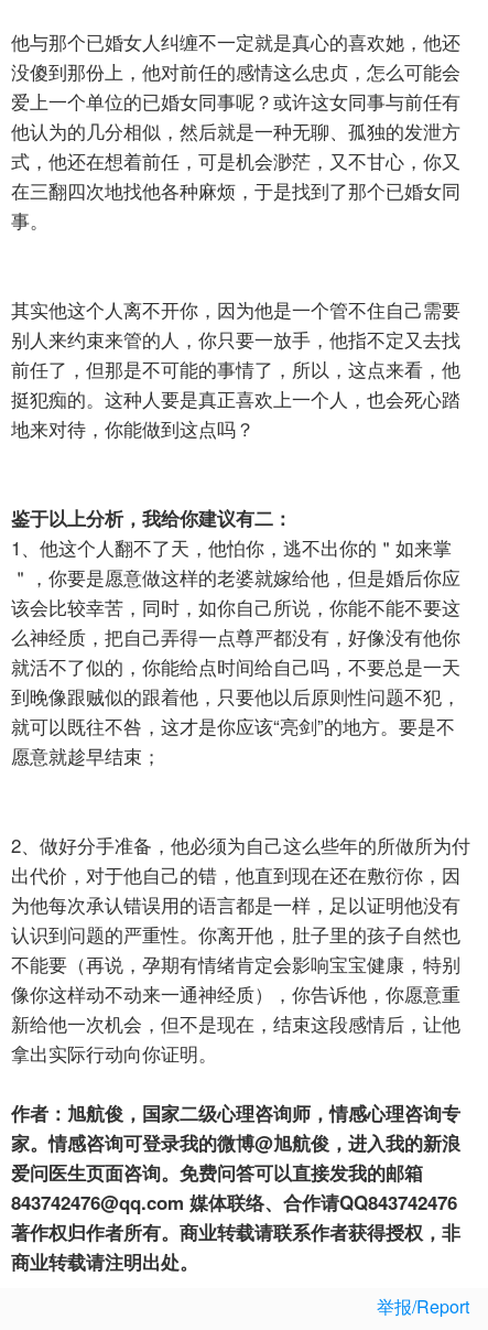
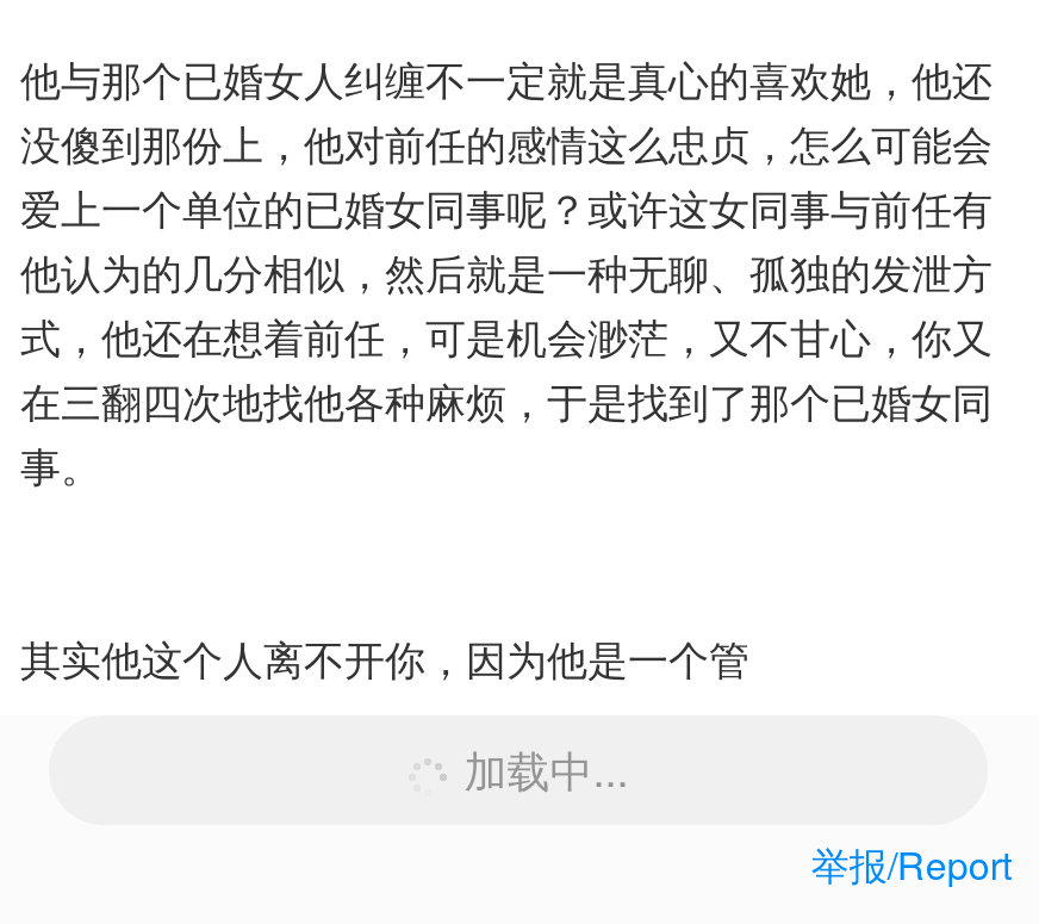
[11,297,470,1275] 其实他这个人离不开你，因为他是一个管不住自己需要 | 别人来约束来管的人，你只要一放手，他指不定又去找 | 前任了，但那是不可能的事情了，所以，这点来看，他 | 挺犯痴的。这种人要是真正喜欢上一个人，也会死心踏 | 地来对待，你能做到这点吗？ | 鉴于以上分析，我给你建议有二： | 1、他这个人翻不了天，他怕你，逃不出你的＂如来掌 | ＂，你要是愿意做这样的老婆就嫁给他，但是婚后你应 | 该会比较幸苦，同时，如你自己所说，你能不能不要这 | 么神经质，把自己弄得一点尊严都没有，好像没有他你 | 就活不了似的，你能给点时间给自己吗，不要总是一天 | 到晚像跟贼似的跟着他，只要他以后原则性问题不犯， | 就可以既往不咎，这才是你应该“亮剑”的地方。要是不 | 愿意就趁早结束； | 2、做好分手准备，他必须为自己这么些年的所做所为付 | 出代价，对于他自己的错，他直到现在还在敷衍你，因 | 为他每次承认错误用的语言都是一样，足以证明他没有 | 认识到问题的严重性。你离开他，肚子里的孩子自然也 | 不能要（再说，孕期有情绪肯定会影响宝宝健康，特别 | 像你这样动不动来一通神经质），你告诉他，你愿意重 | 新给他一次机会，但不是现在，结束这段感情后，让他 | 拿出实际行动向你证明。 | 作者：旭航俊，国家二级心理咨询师，情感心理咨询专 | 家。情感咨询可登录我的微博@旭航俊，进入我的新浪 | 爱问医生页面咨询。免费问答可以直接发我的邮箱 | 843742476@qq.com 媒体联络、合作请QQ843742476 | 著作权归作者所有。商业转载请联系作者获得授权，非 | 商业转载请注明出处。 -> [20,630,749,799] 其实他这个人离不开你，因为他是一个管 | 加载中...

